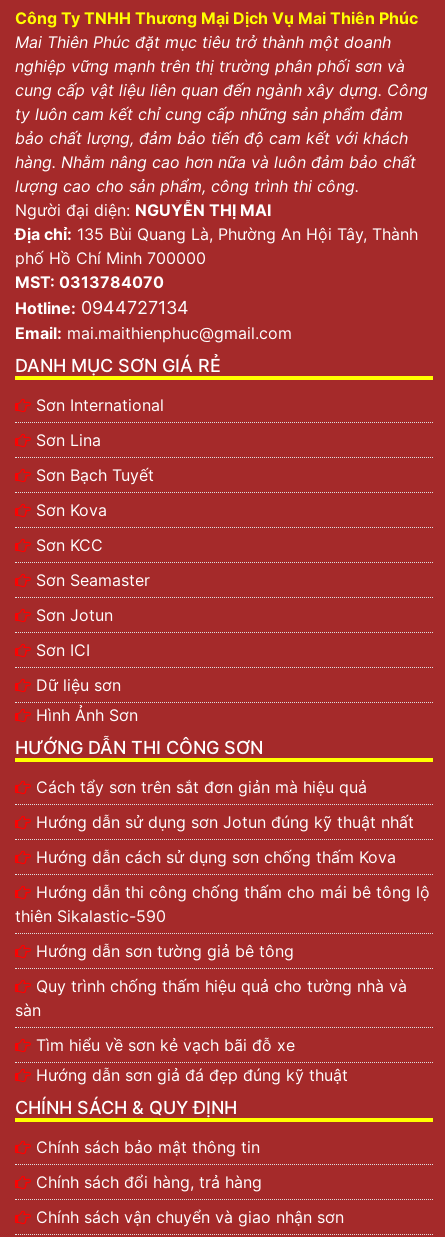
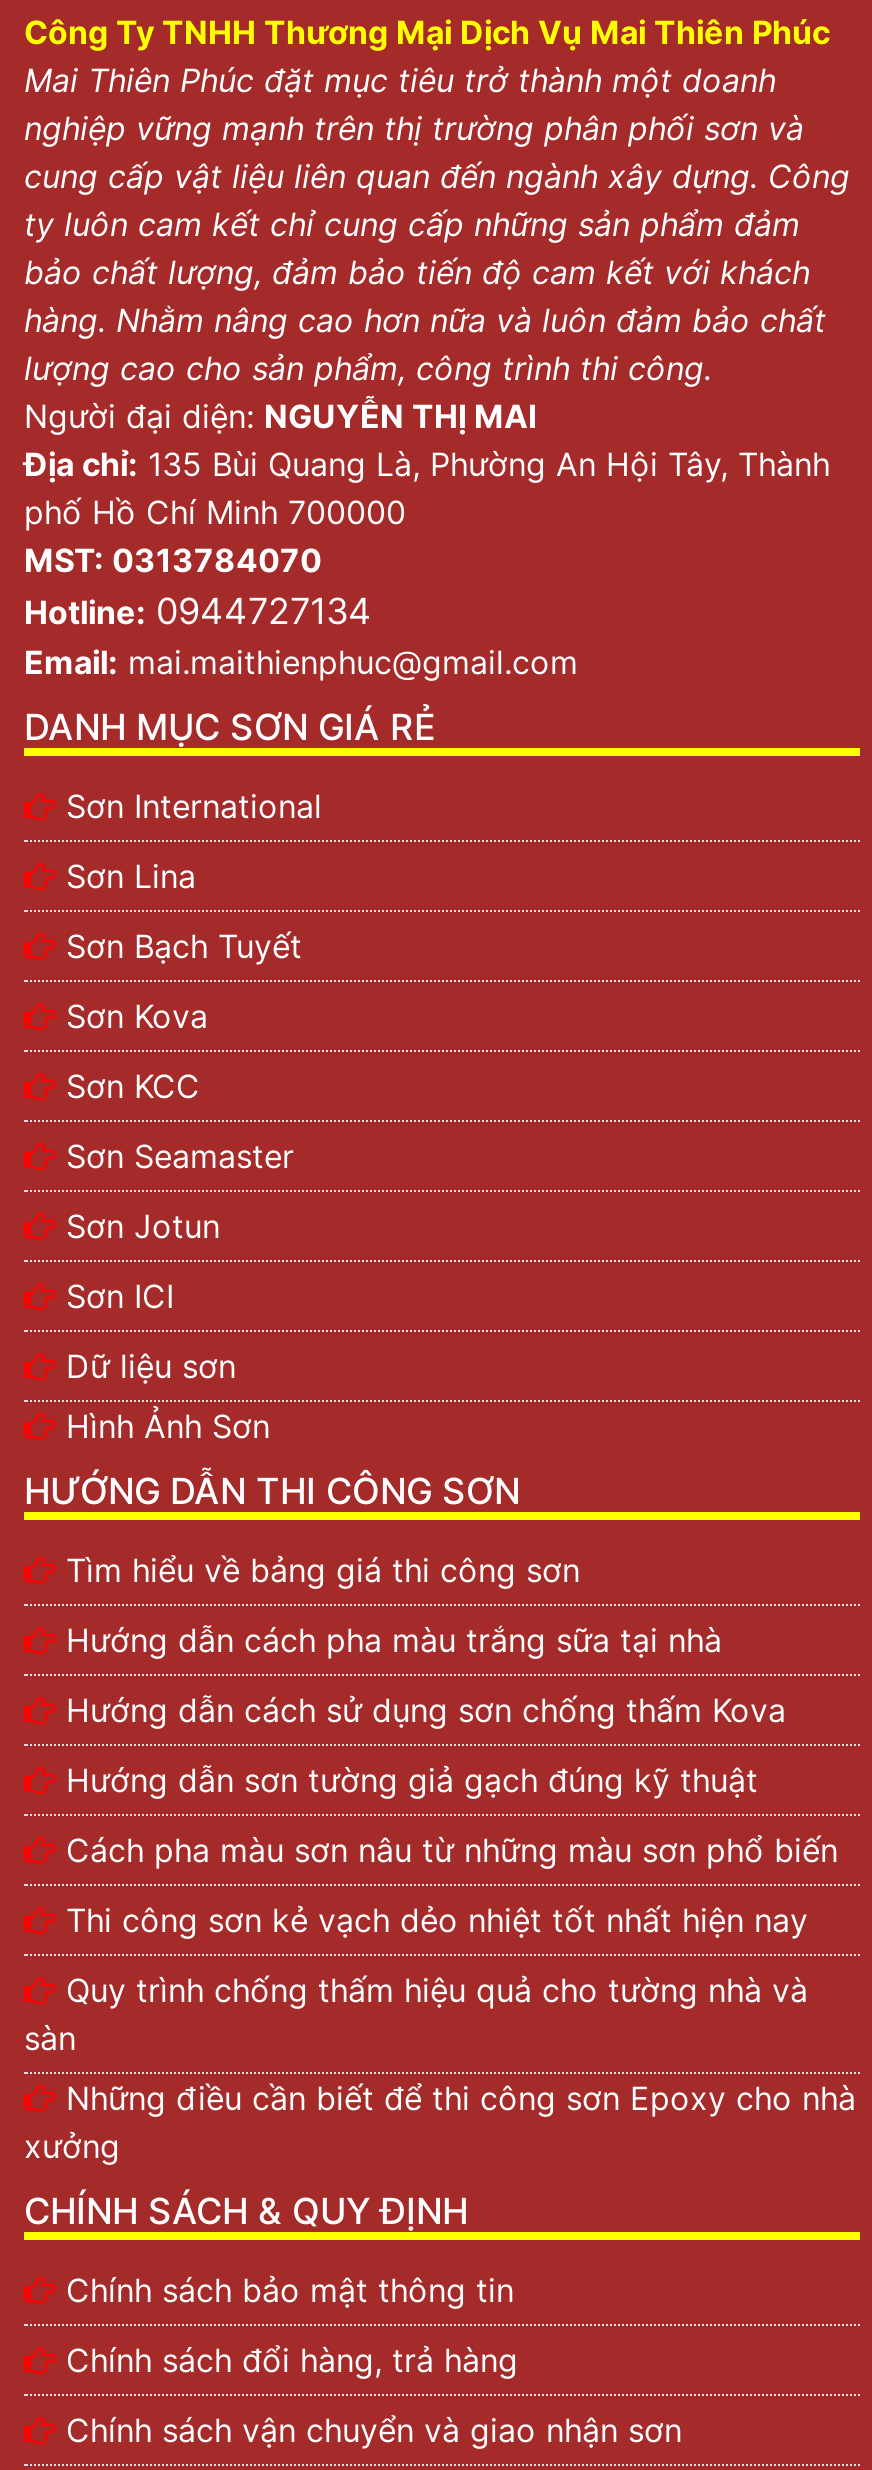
[36,777,367,797] Cách tẩy sơn trên sắt đơn giản mà hiệu quả -> [66,1550,580,1590] Tìm hiểu về bảng giá thi công sơn
[36,812,414,832] Hướng dẫn sử dụng sơn Jotun đúng kỹ thuật nhất -> [66,1620,722,1660] Hướng dẫn cách pha màu trắng sữa tại nhà
[15,882,430,961] Hướng dẫn thi công chống thấm cho mái bê tông lộ | thiên Sikalastic-590 | Hướng dẫn sơn tường giả bê tông -> [66,1760,838,1940] Hướng dẫn sơn tường giả gạch đúng kỹ thuật | Cách pha màu sơn nâu từ những màu sơn phổ biến | Thi công sơn kẻ vạch dẻo nhiệt tốt nhất hiện nay
[36,1035,348,1085] Tìm hiểu về sơn kẻ vạch bãi đỗ xe | Hướng dẫn sơn giả đá đẹp đúng kỹ thuật -> [24,2078,856,2166] Những điều cần biết để thi công sơn Epoxy cho nhà | xưởng

